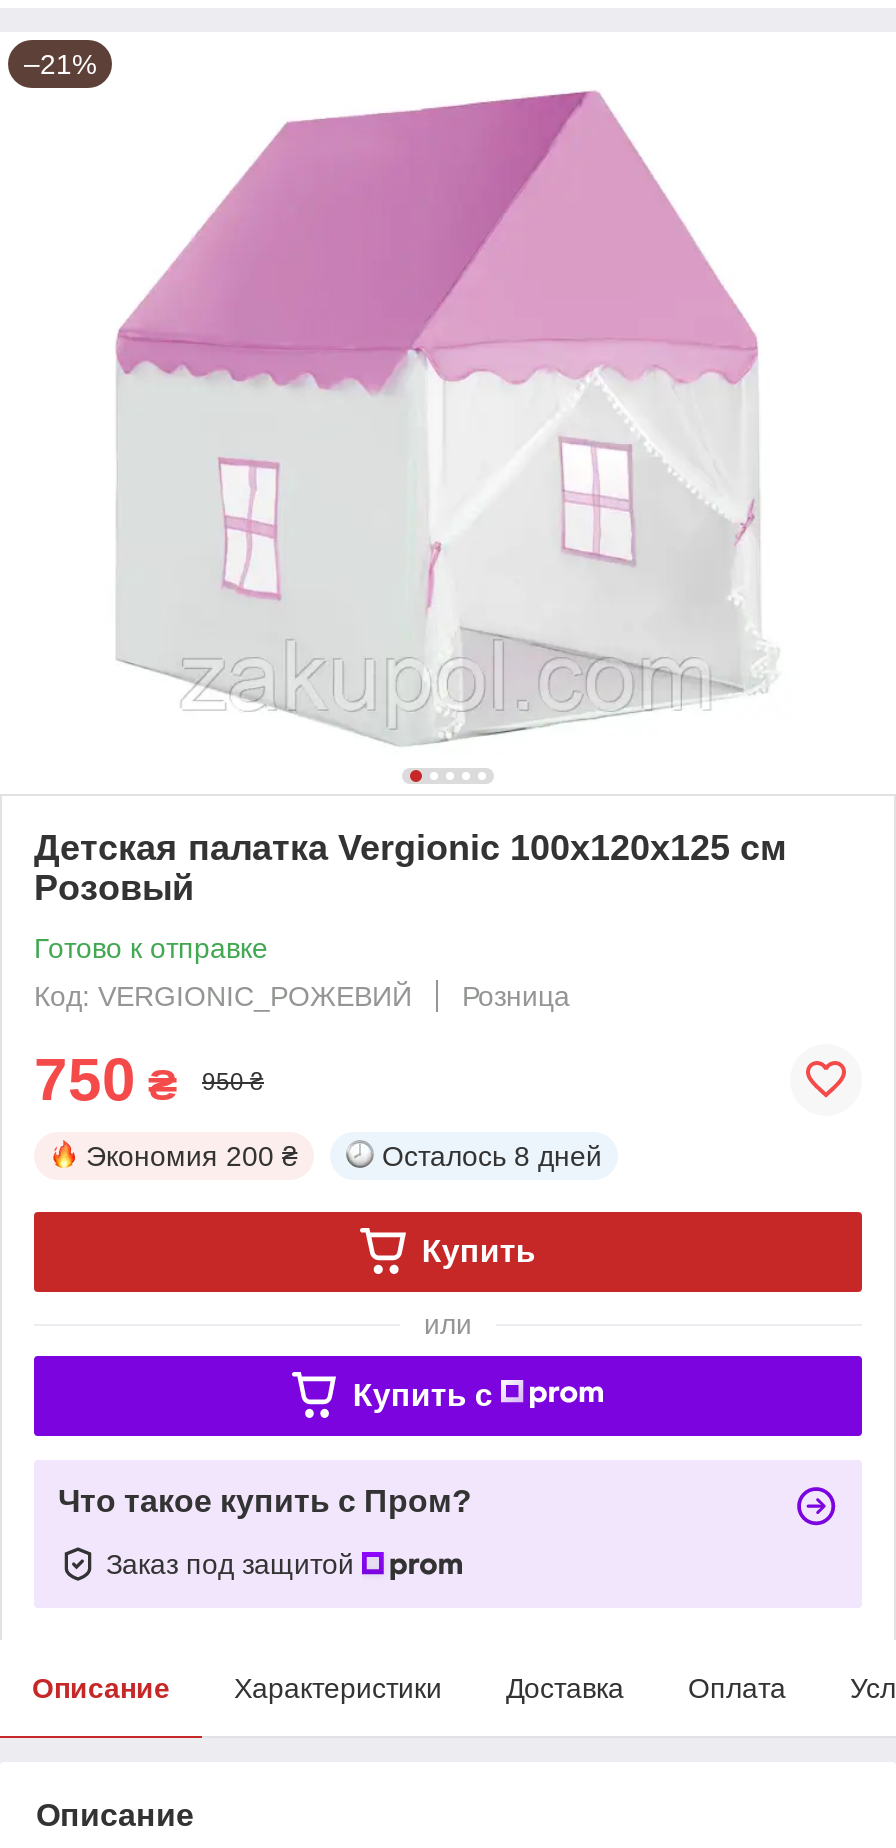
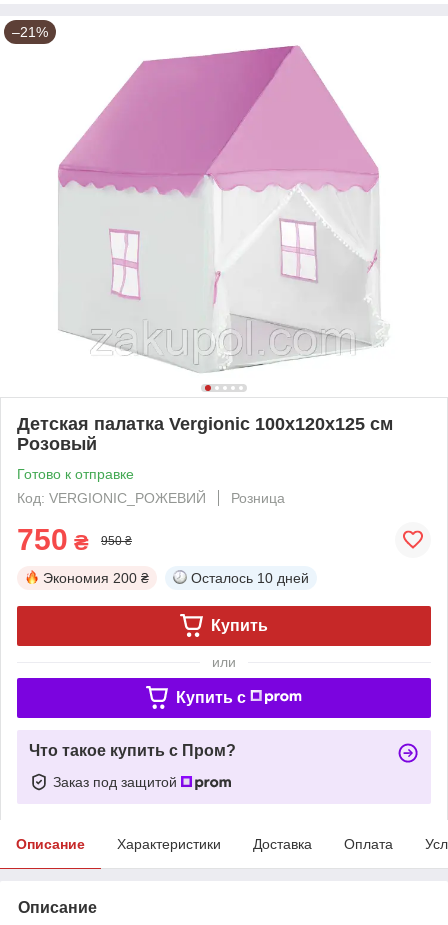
[382,1140,602,1172] Осталось 8 дней -> [191,570,309,586] Осталось 10 дней

